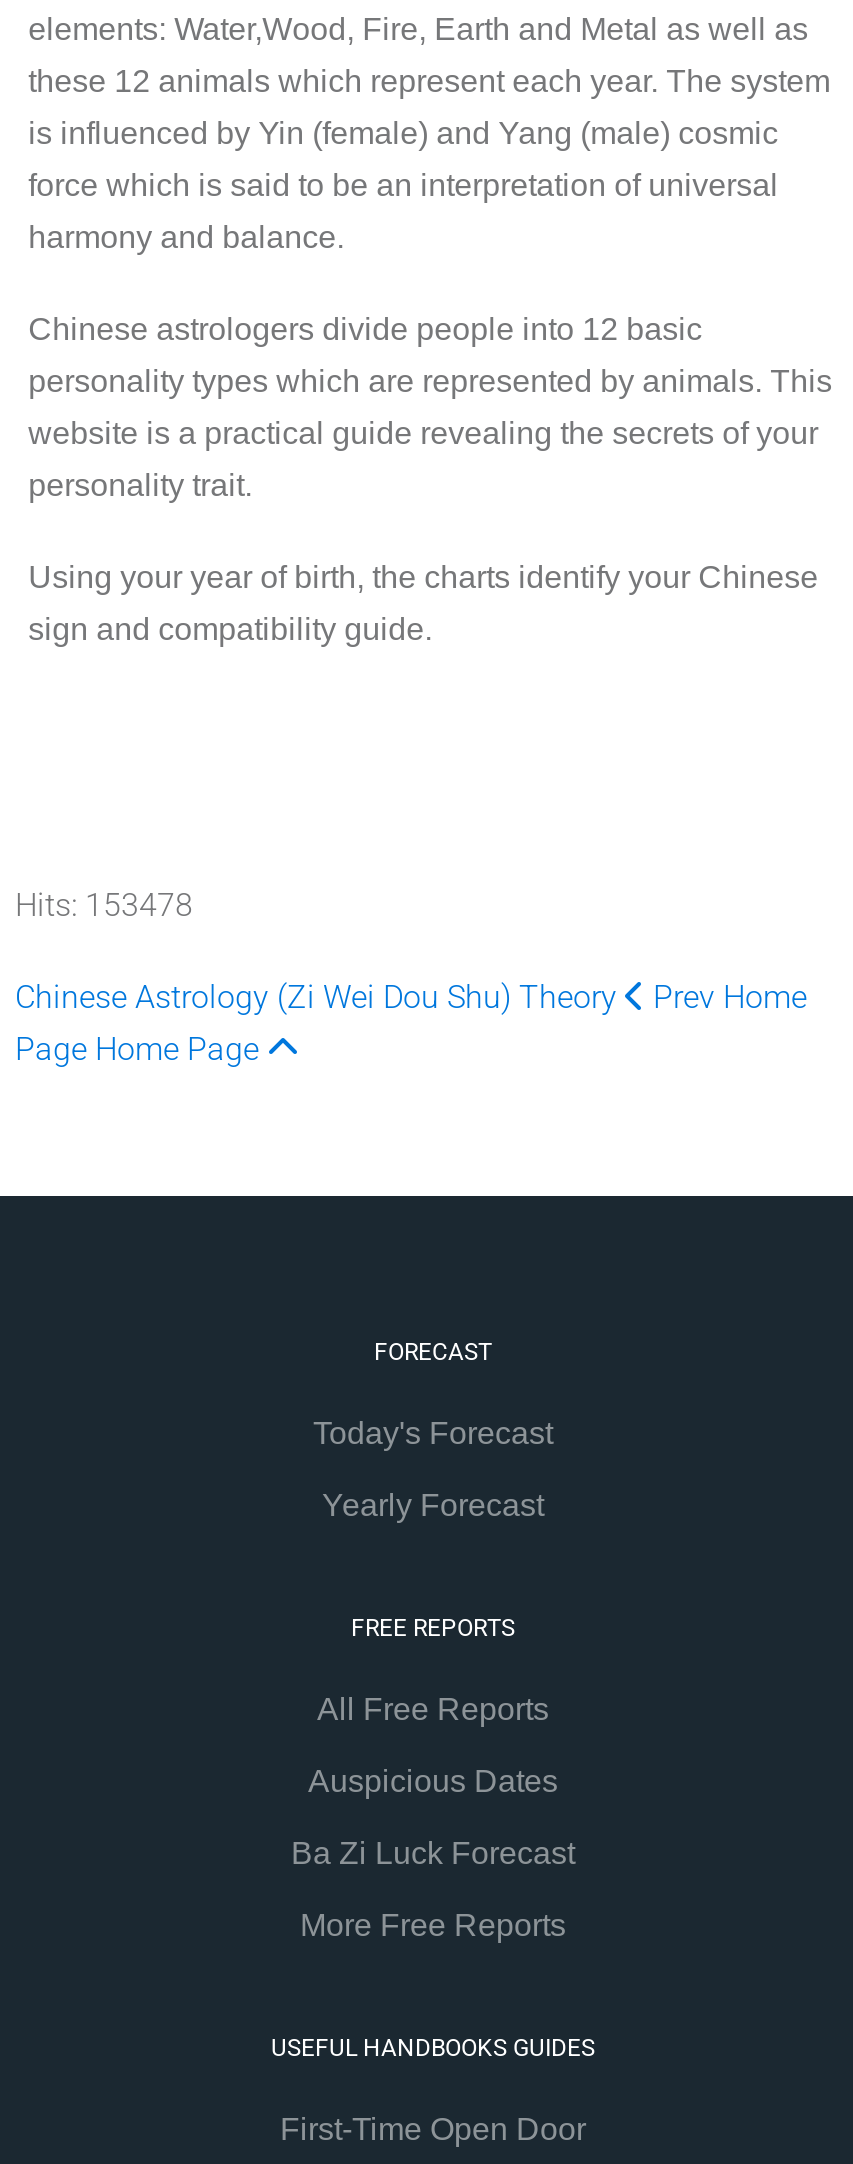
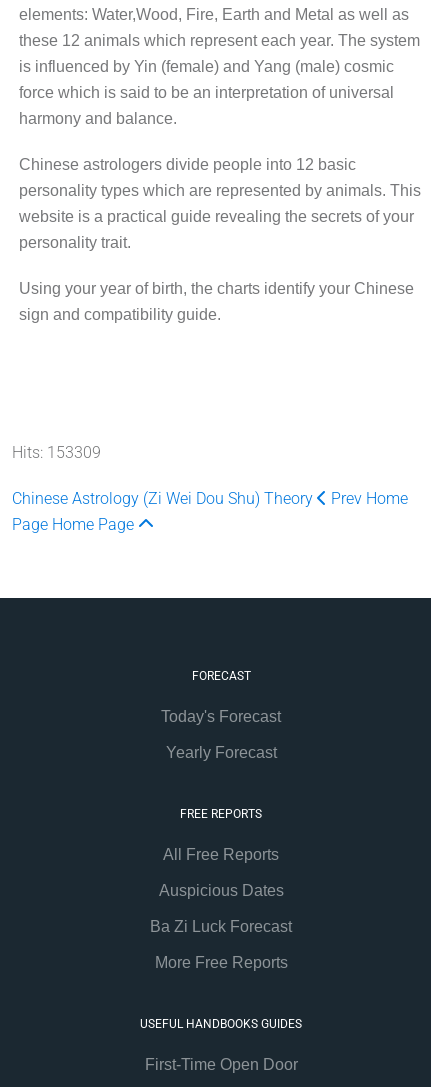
[15,885,193,923] Hits: 153478 -> [12,443,101,462] Hits: 153309

